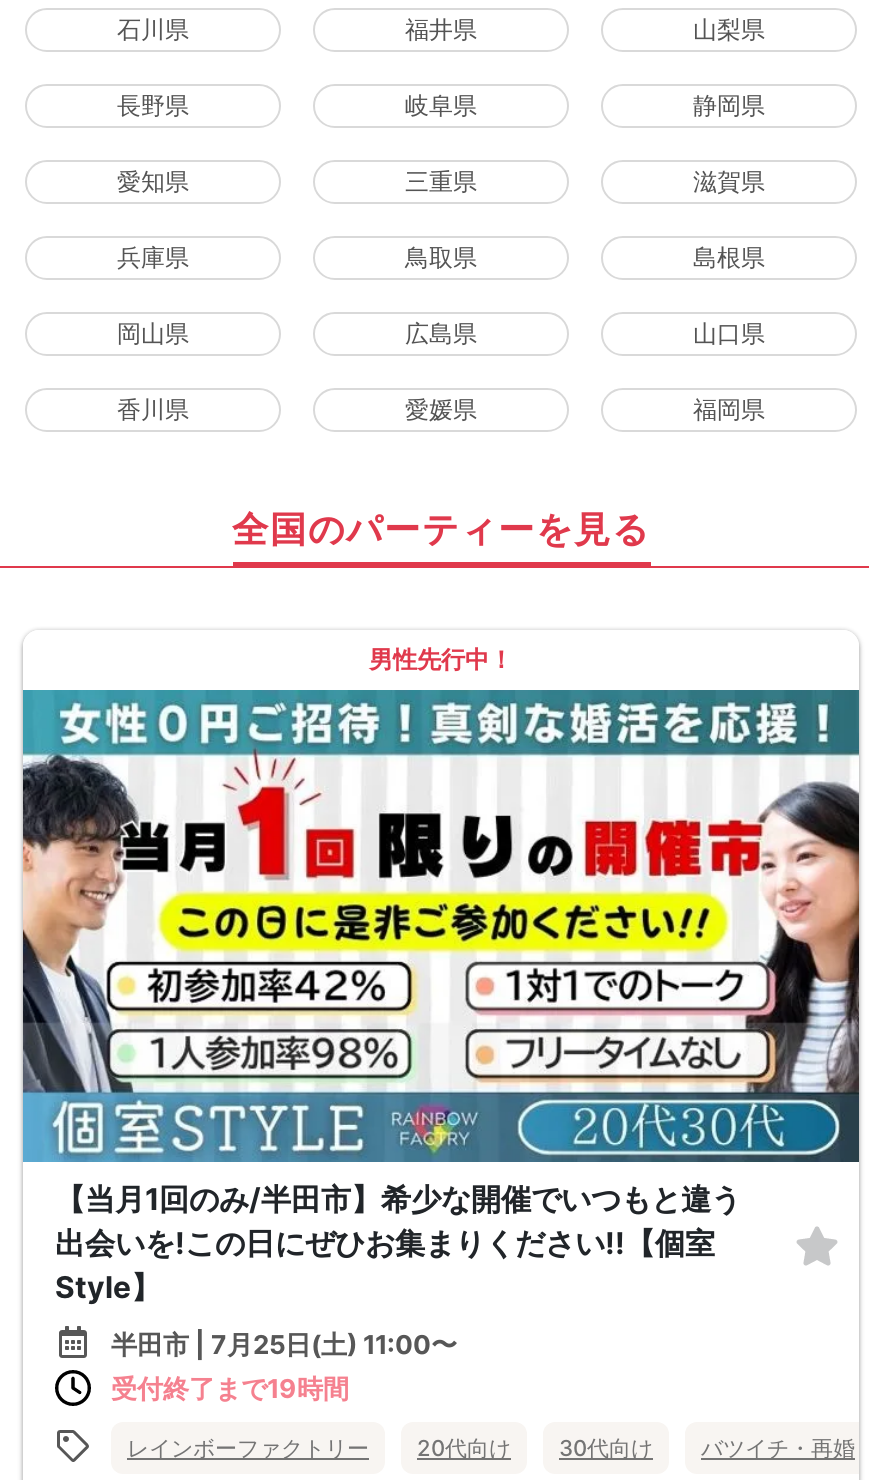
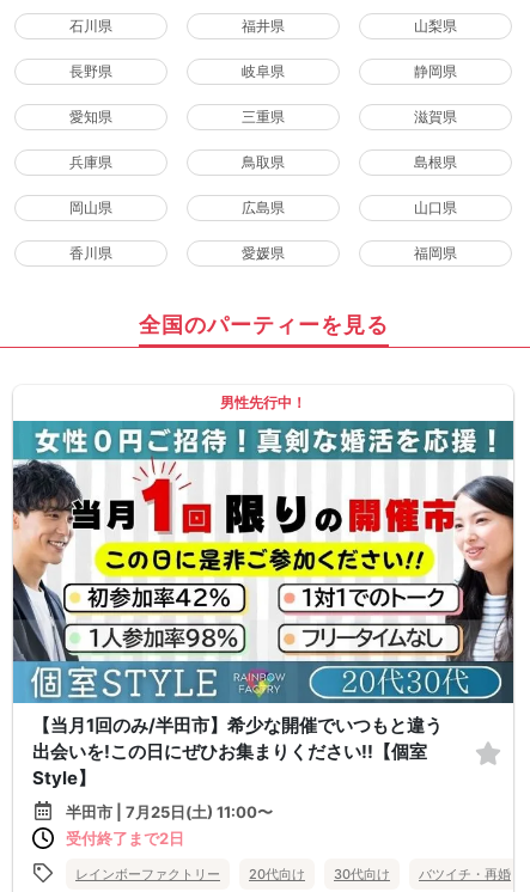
[111,1371,349,1403] 受付終了まで19時間 -> [66,828,184,847] 受付終了まで2日

